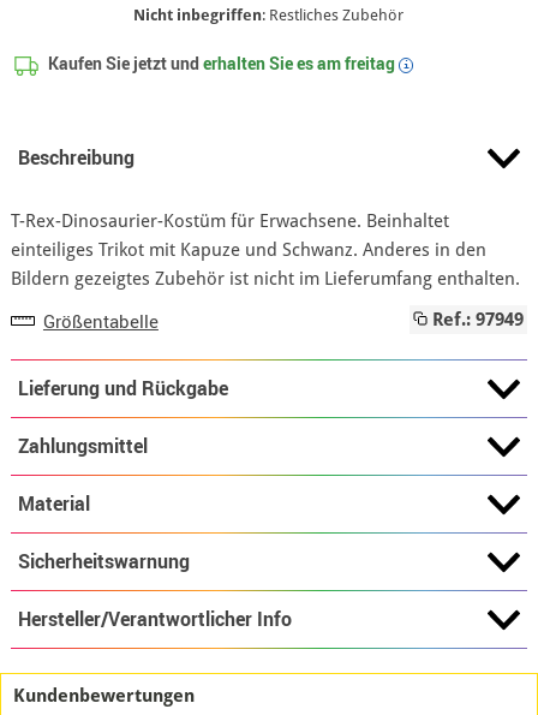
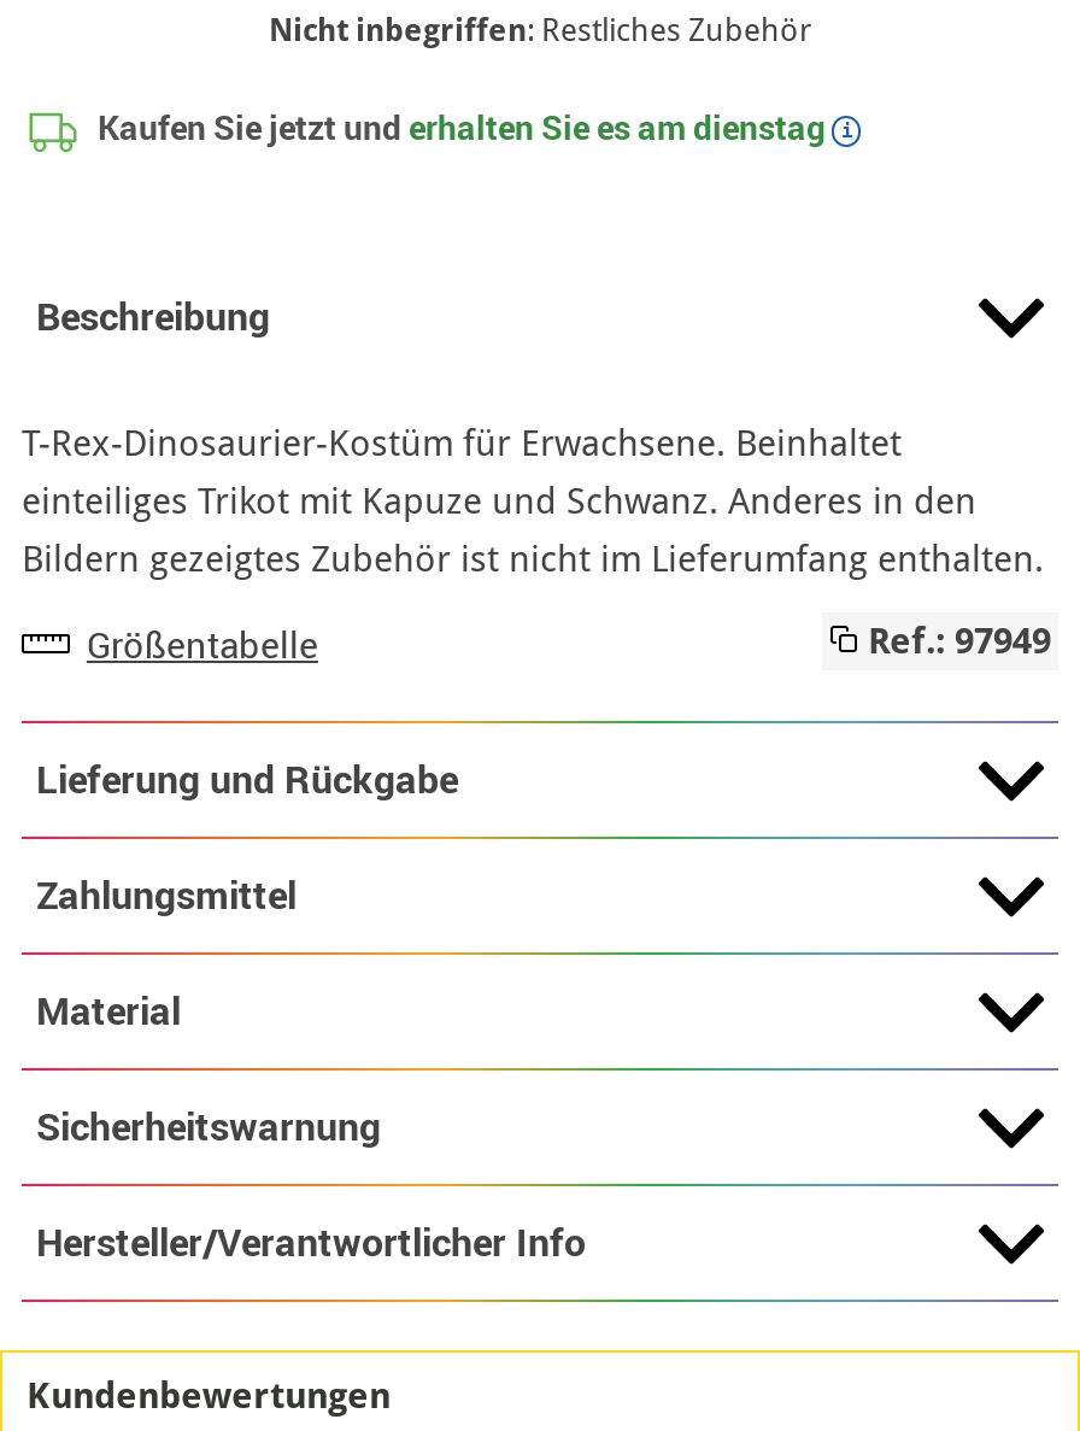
[45,52,396,75] Kaufen Sie jetzt und erhalten Sie es am freitag -> [90,104,826,149] Kaufen Sie jetzt und erhalten Sie es am dienstag

